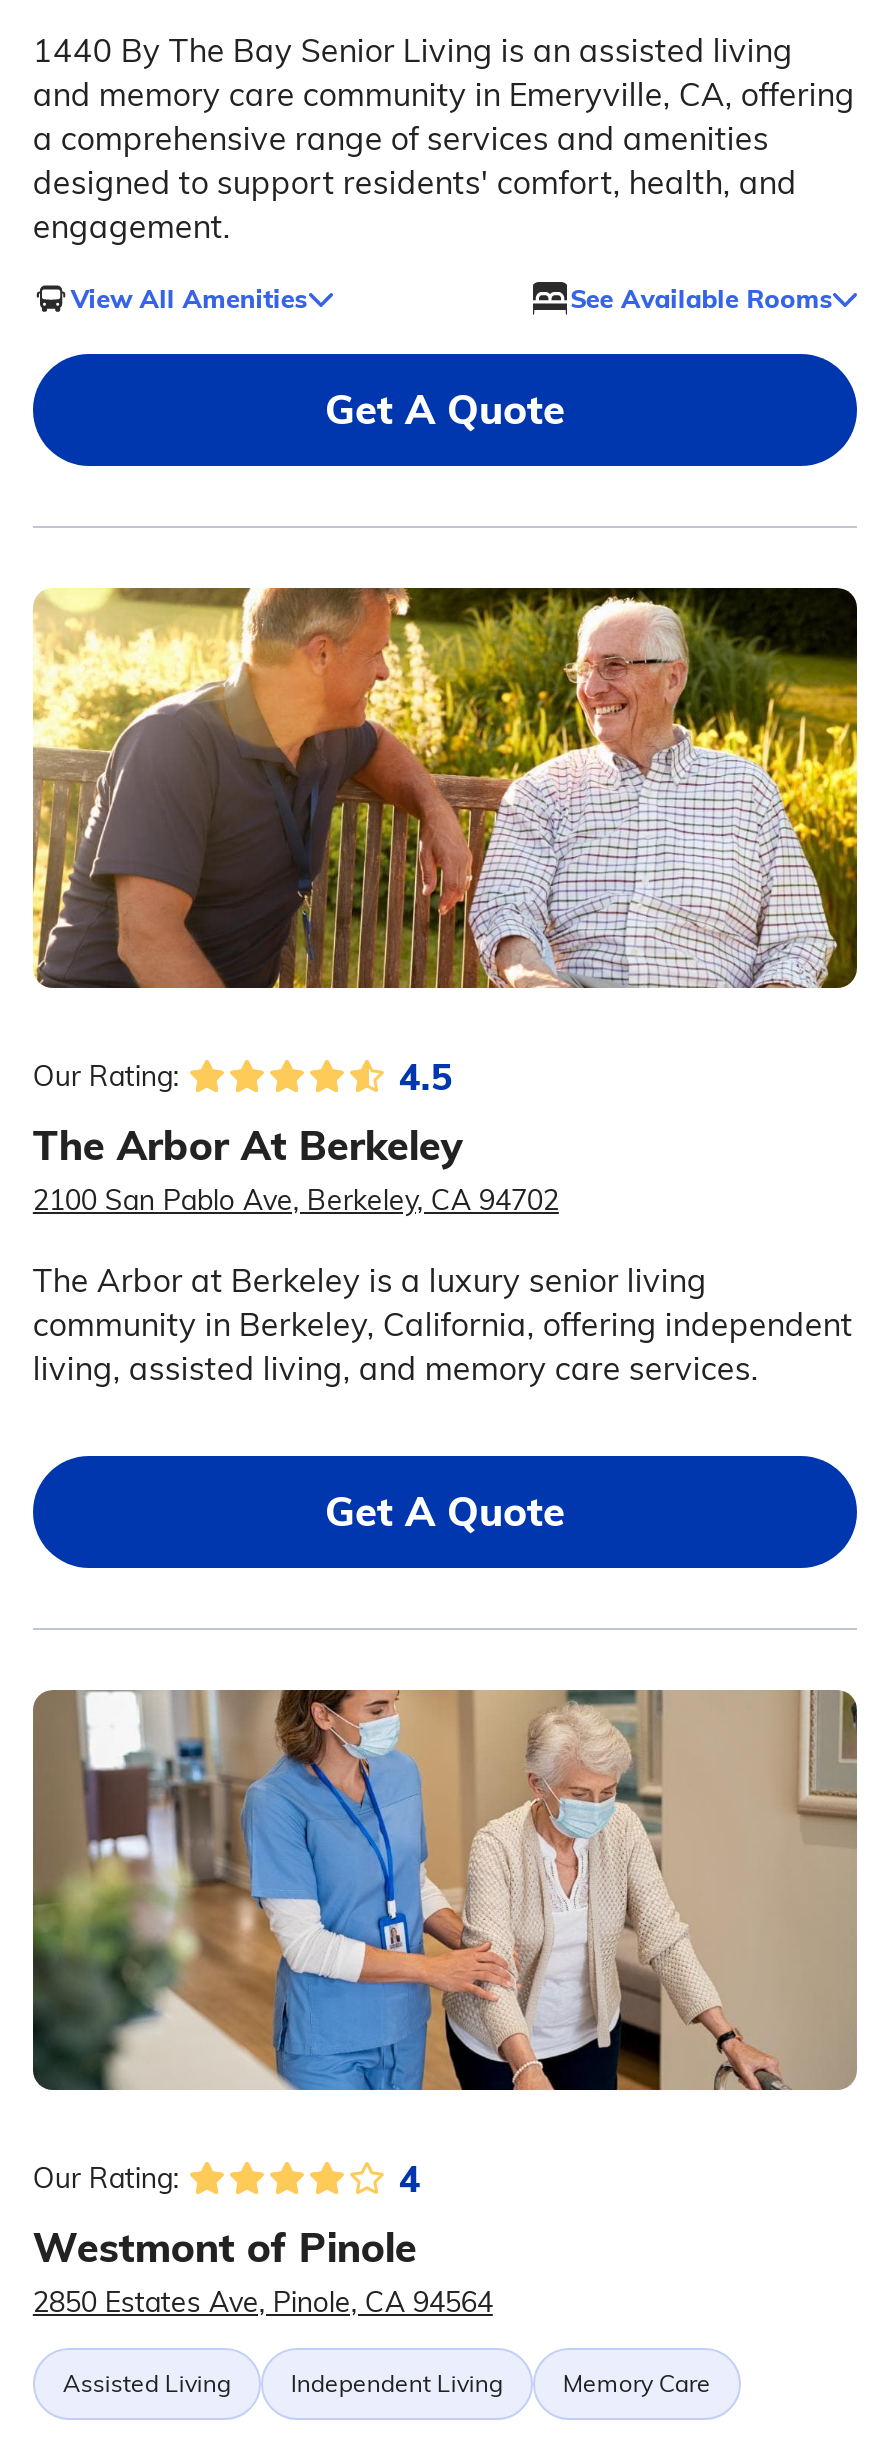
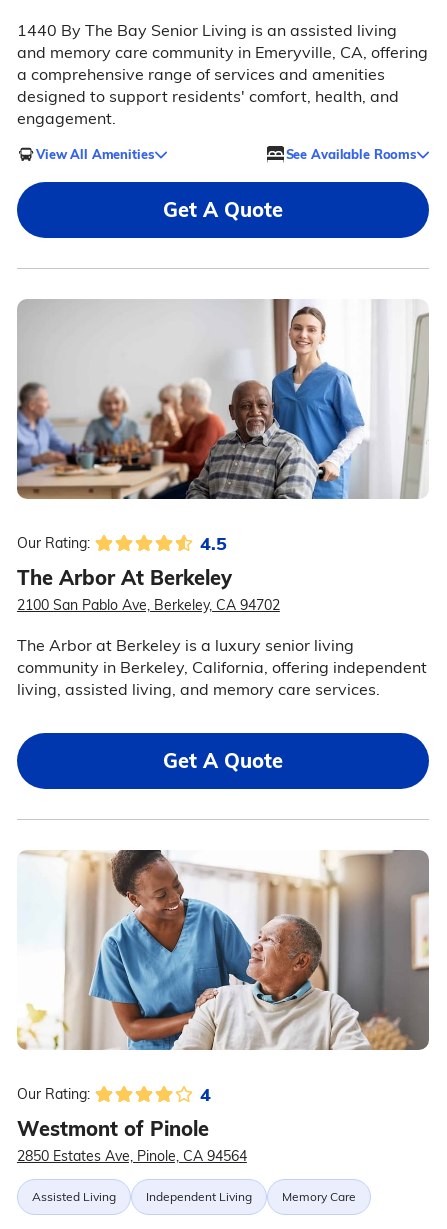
[31,586,859,990] [image] -> [16,299,429,500] [image]
[31,1688,859,2092] [image] -> [16,849,429,1051] [image]

